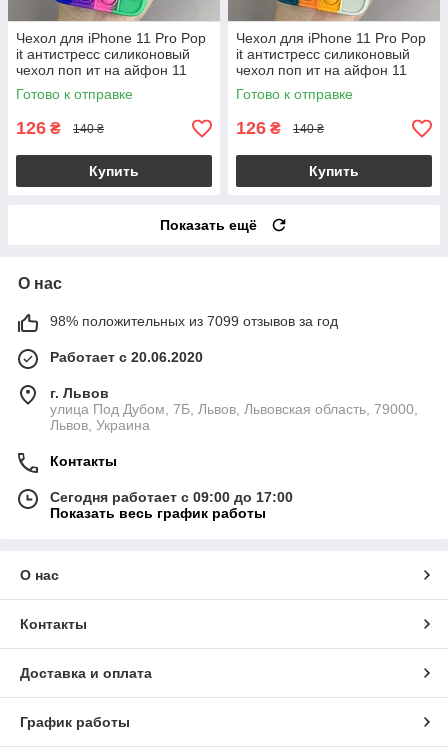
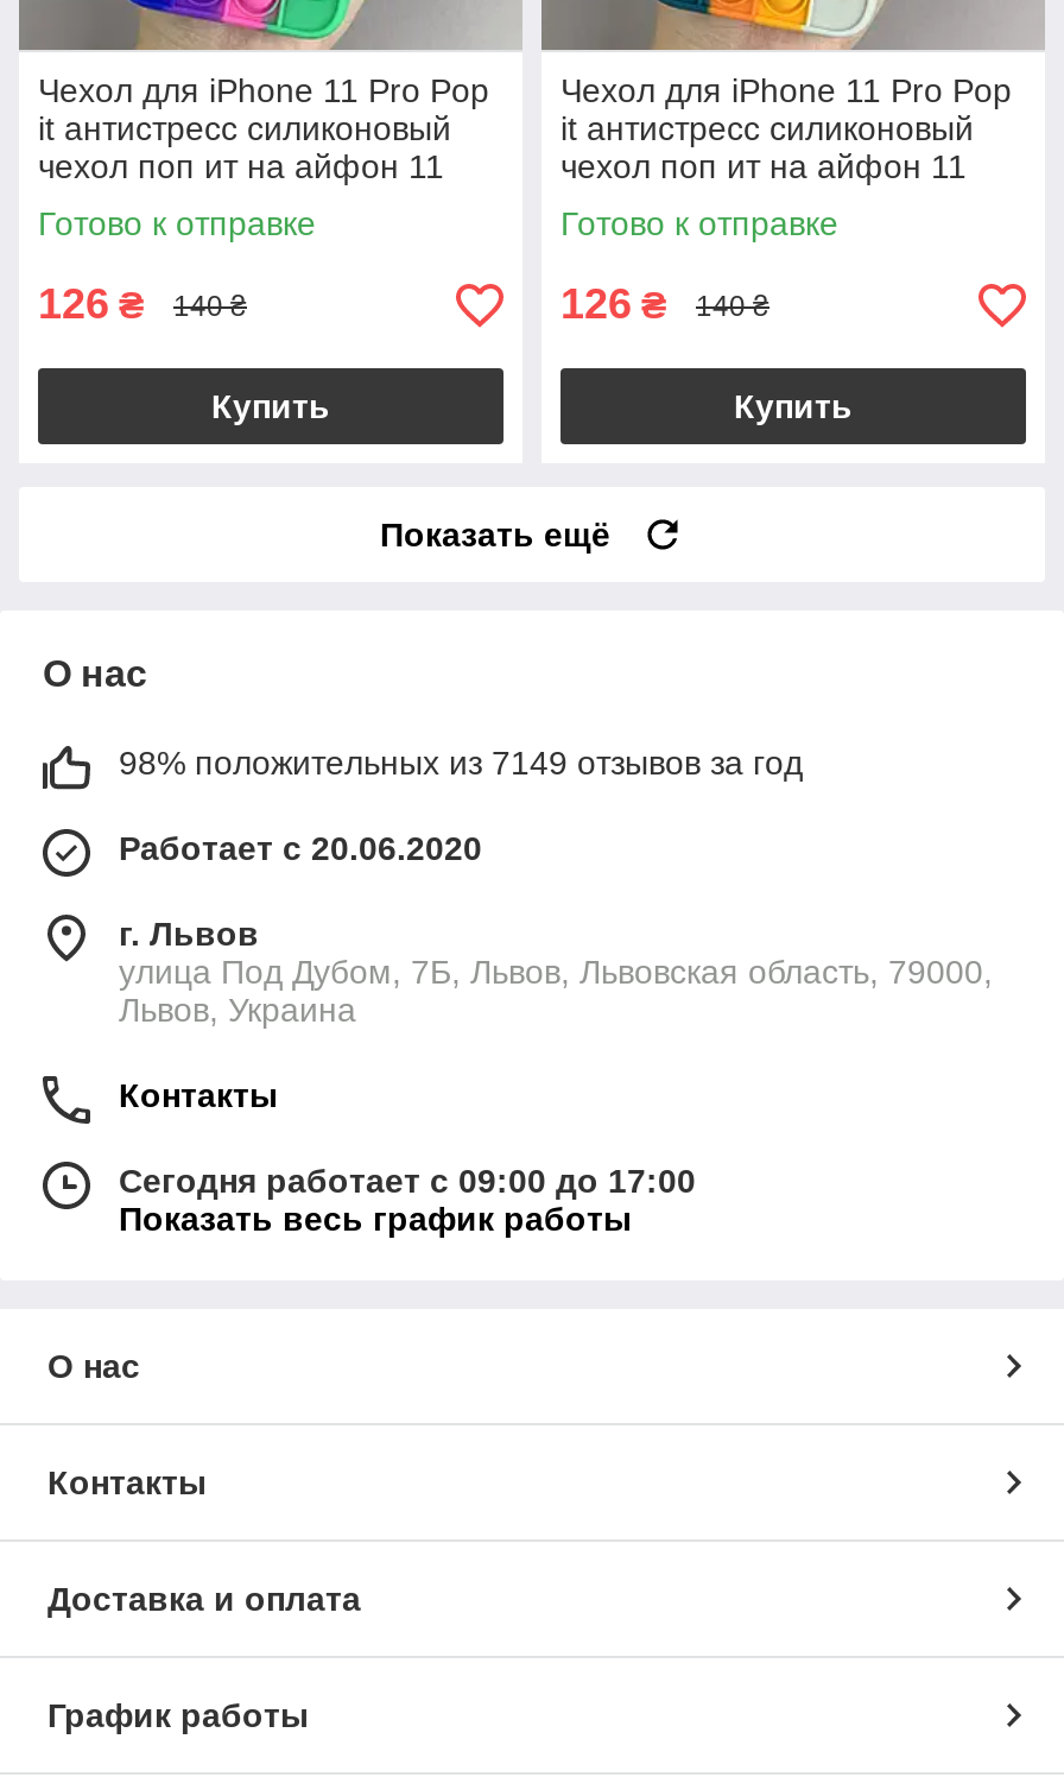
[50,313,338,329] 98% положительных из 7099 отзывов за год -> [119,745,803,783] 98% положительных из 7149 отзывов за год

